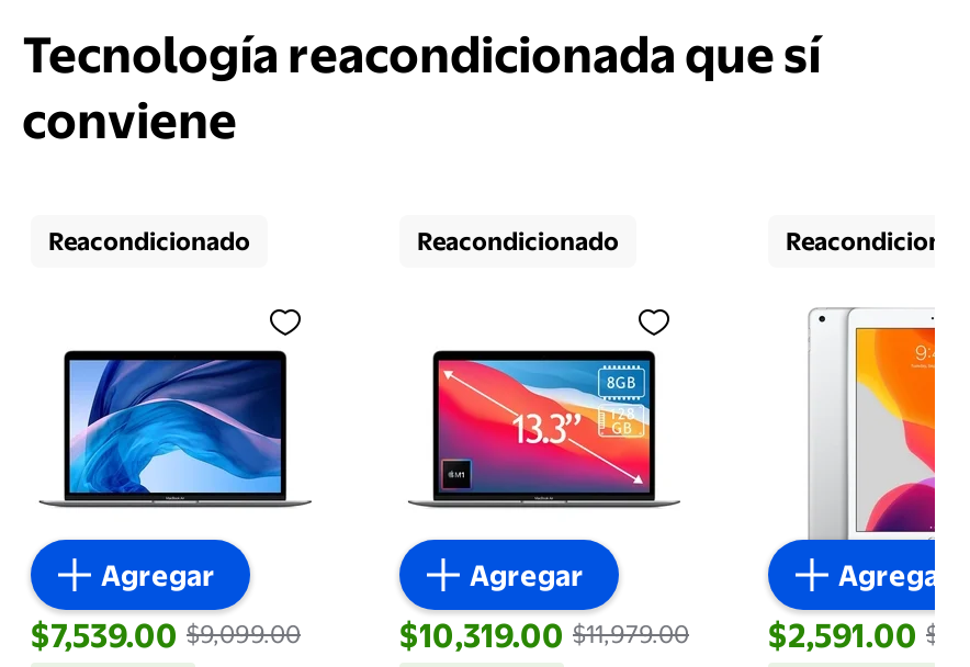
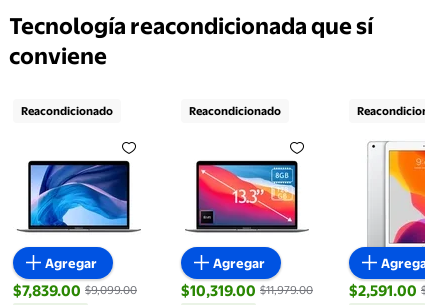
[31,614,301,656] $7,539.00 $9,099.00 -> [13,281,137,300] $7,839.00 $9,099.00

